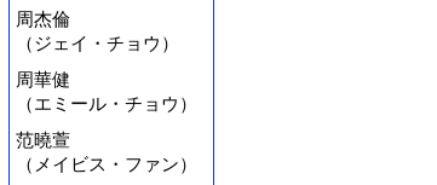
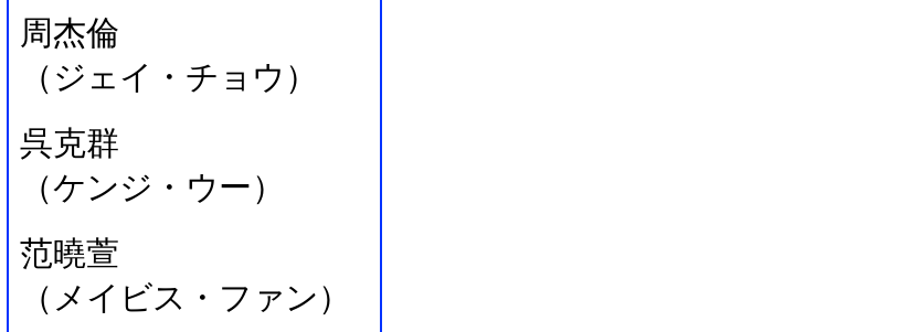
[16,69,197,113] 周華健 | （エミール・チョウ） -> [20,123,285,205] 呉克群 | （ケンジ・ウー）

